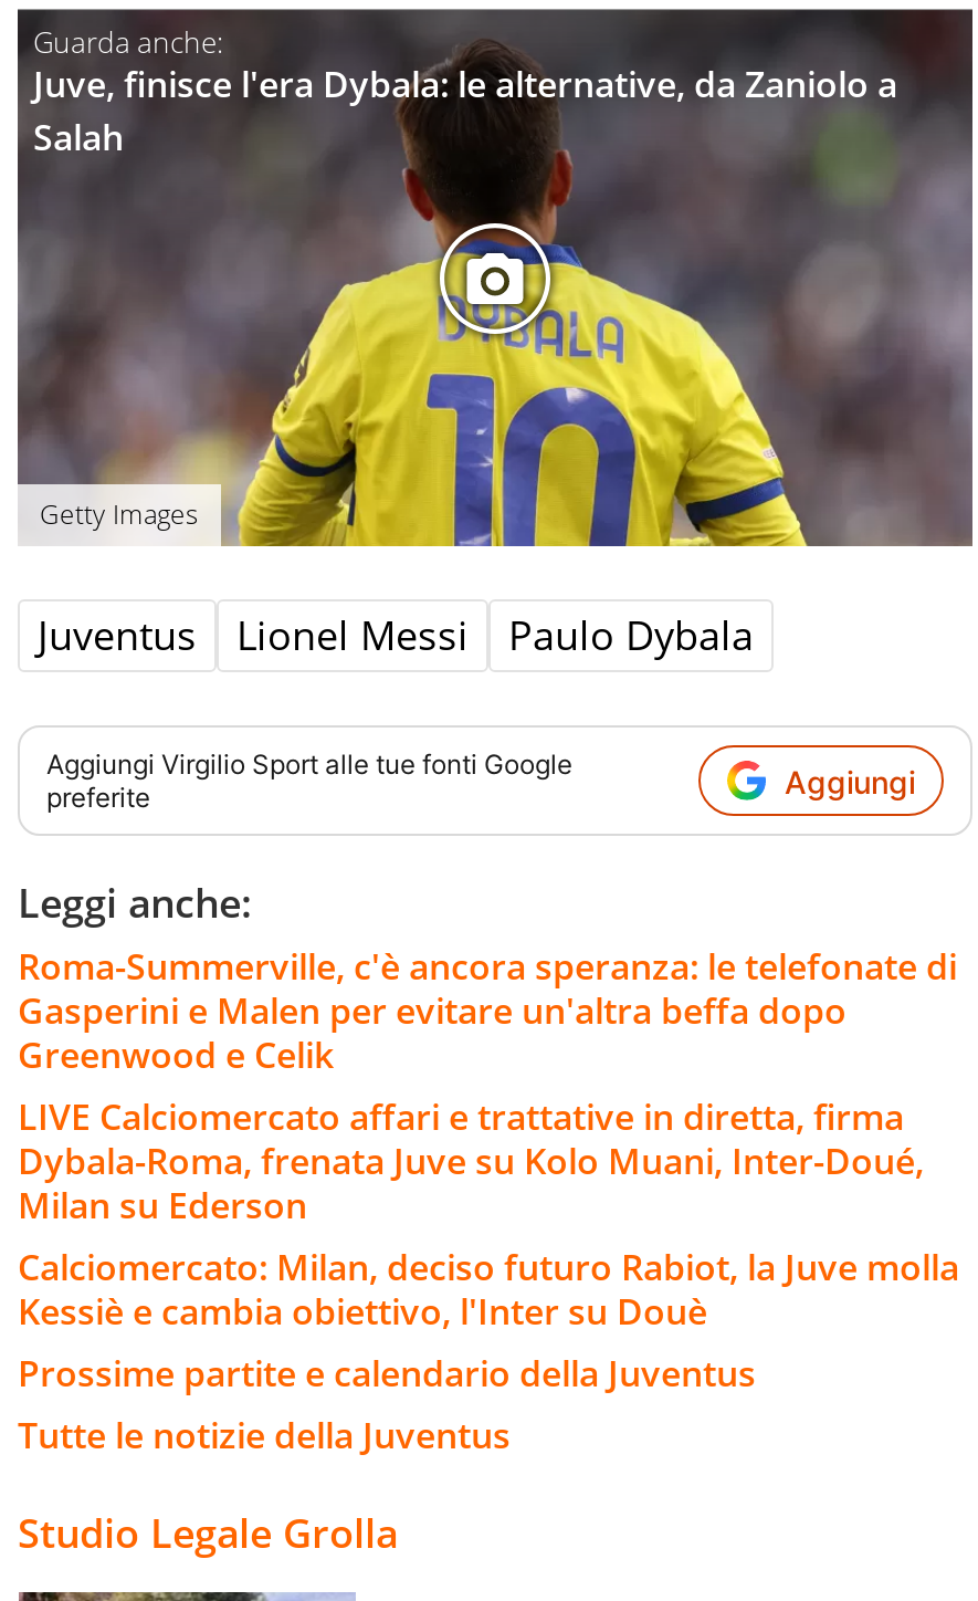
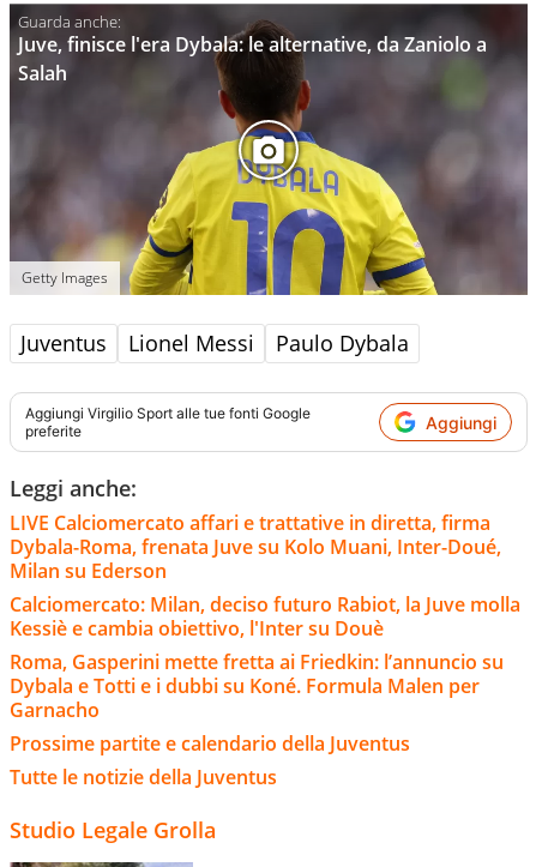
[18,943,957,1080] Roma-Summerville, c'è ancora speranza: le telefonate di | Gasperini e Malen per evitare un'altra beffa dopo | Greenwood e Celik -> none
moved [18,1094,959,1337] -> [10,510,520,642]: LIVE Calciomercato affari e trattative in diretta, firma | Dybala-Roma, frenata Juve su Kolo Muani, Inter-Doué, | Milan su Ederson | Calciomercato: Milan, deciso futuro Rabiot, la Juve molla | Kessiè e cambia obiettivo, l'Inter su Douè
none -> [10,649,504,724] Roma, Gasperini mette fretta ai Friedkin: l’annuncio su | Dybala e Totti e i dubbi su Koné. Formula Malen per | Garnacho

